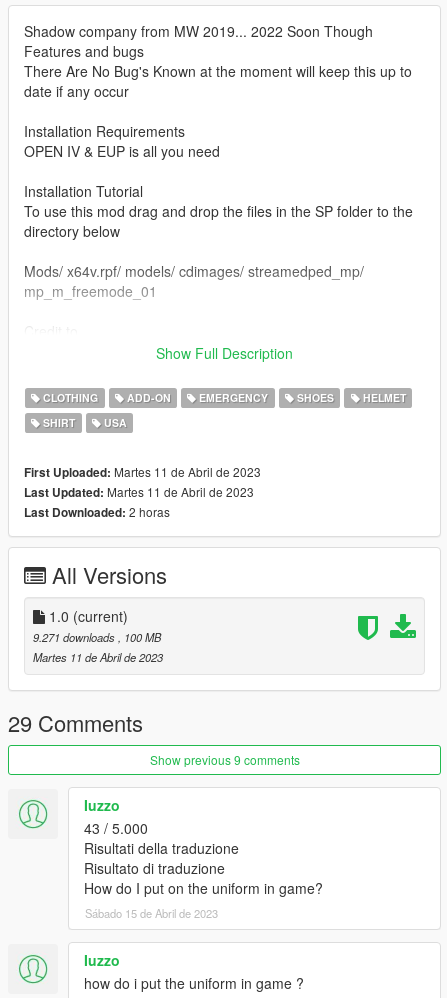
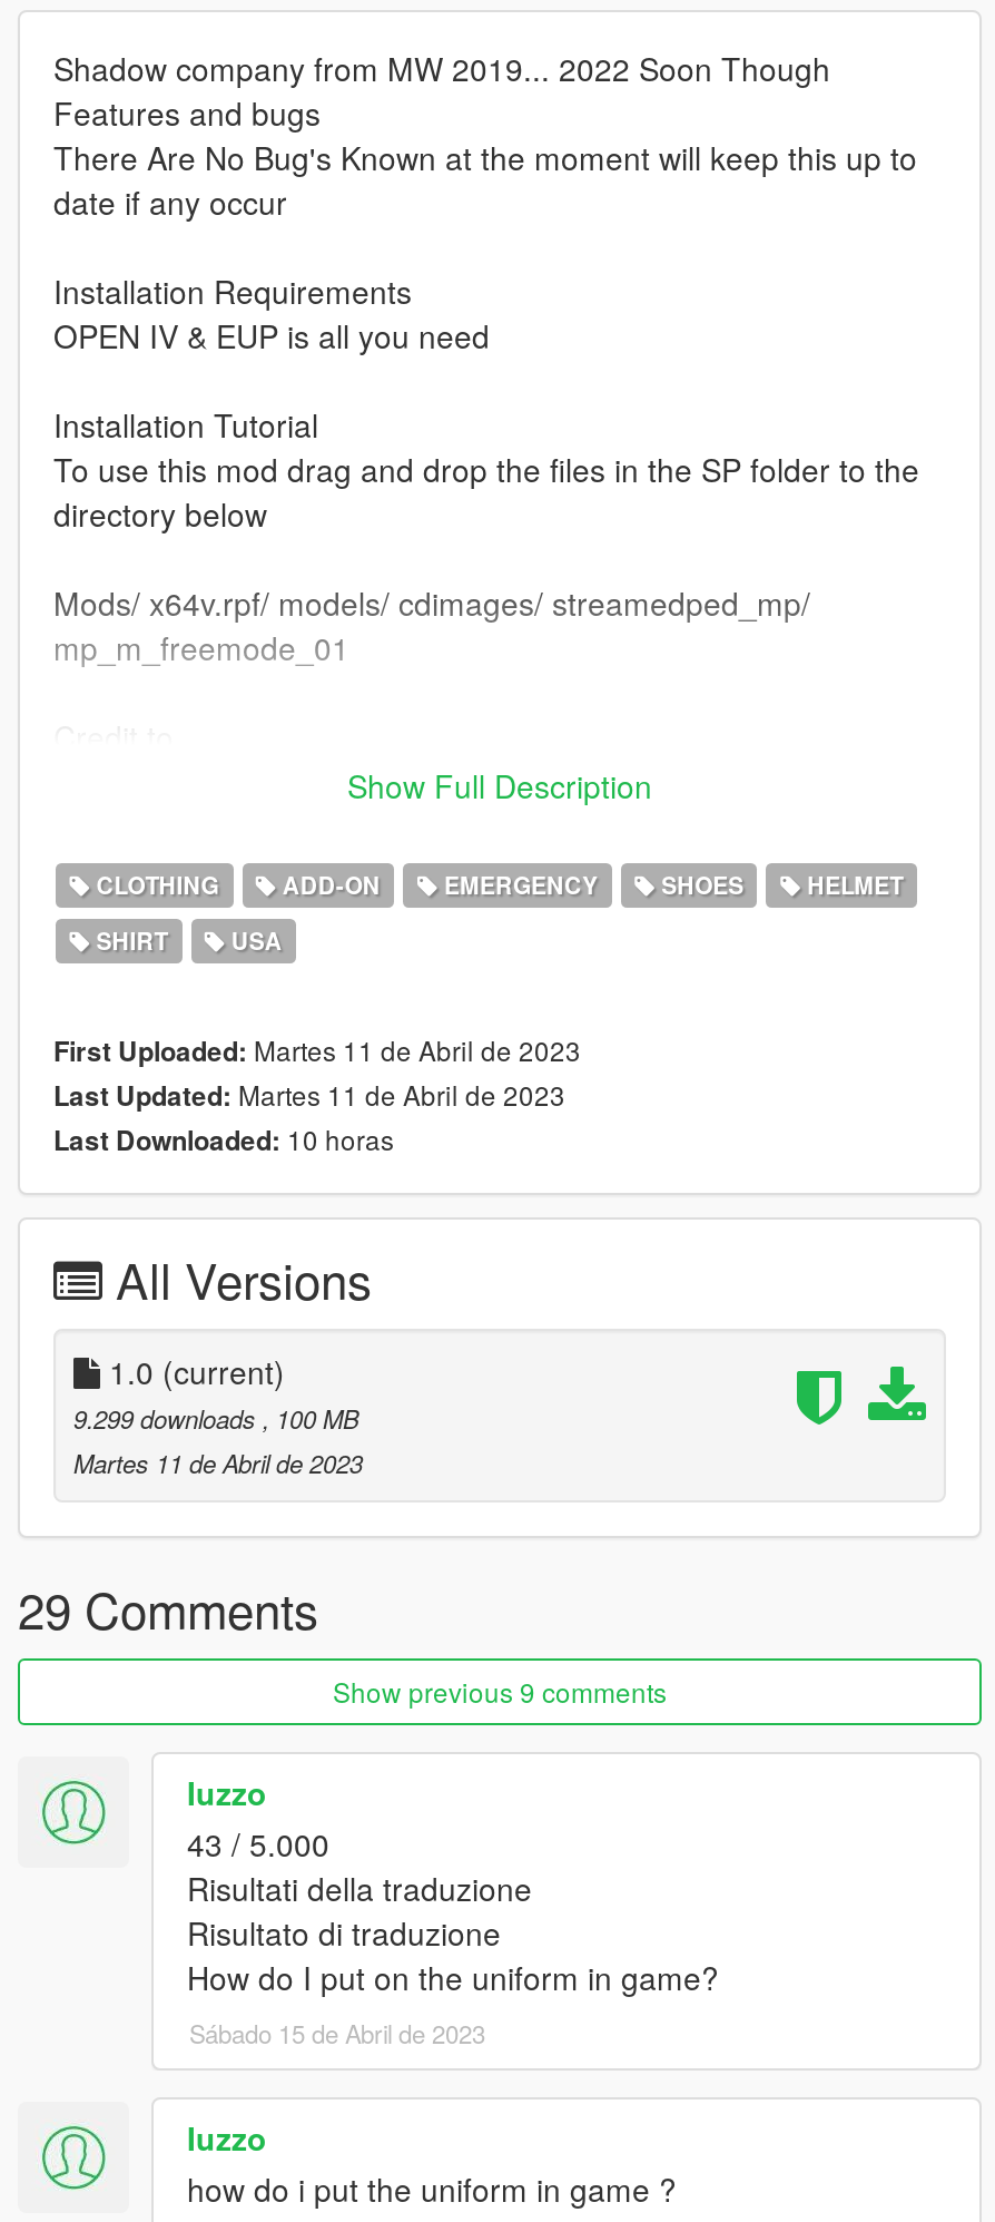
[24,503,170,521] Last Downloaded: 2 horas -> [53,1120,394,1160] Last Downloaded: 10 horas
[33,629,161,645] 9.271 downloads, 100 MB -> [73,1401,358,1436] 9.299 downloads, 100 MB

